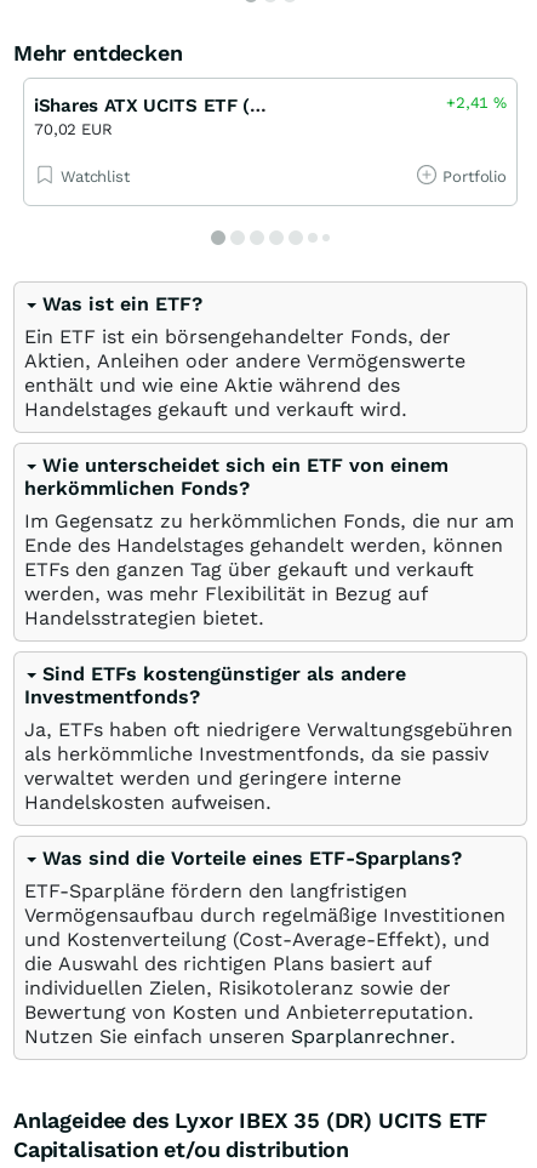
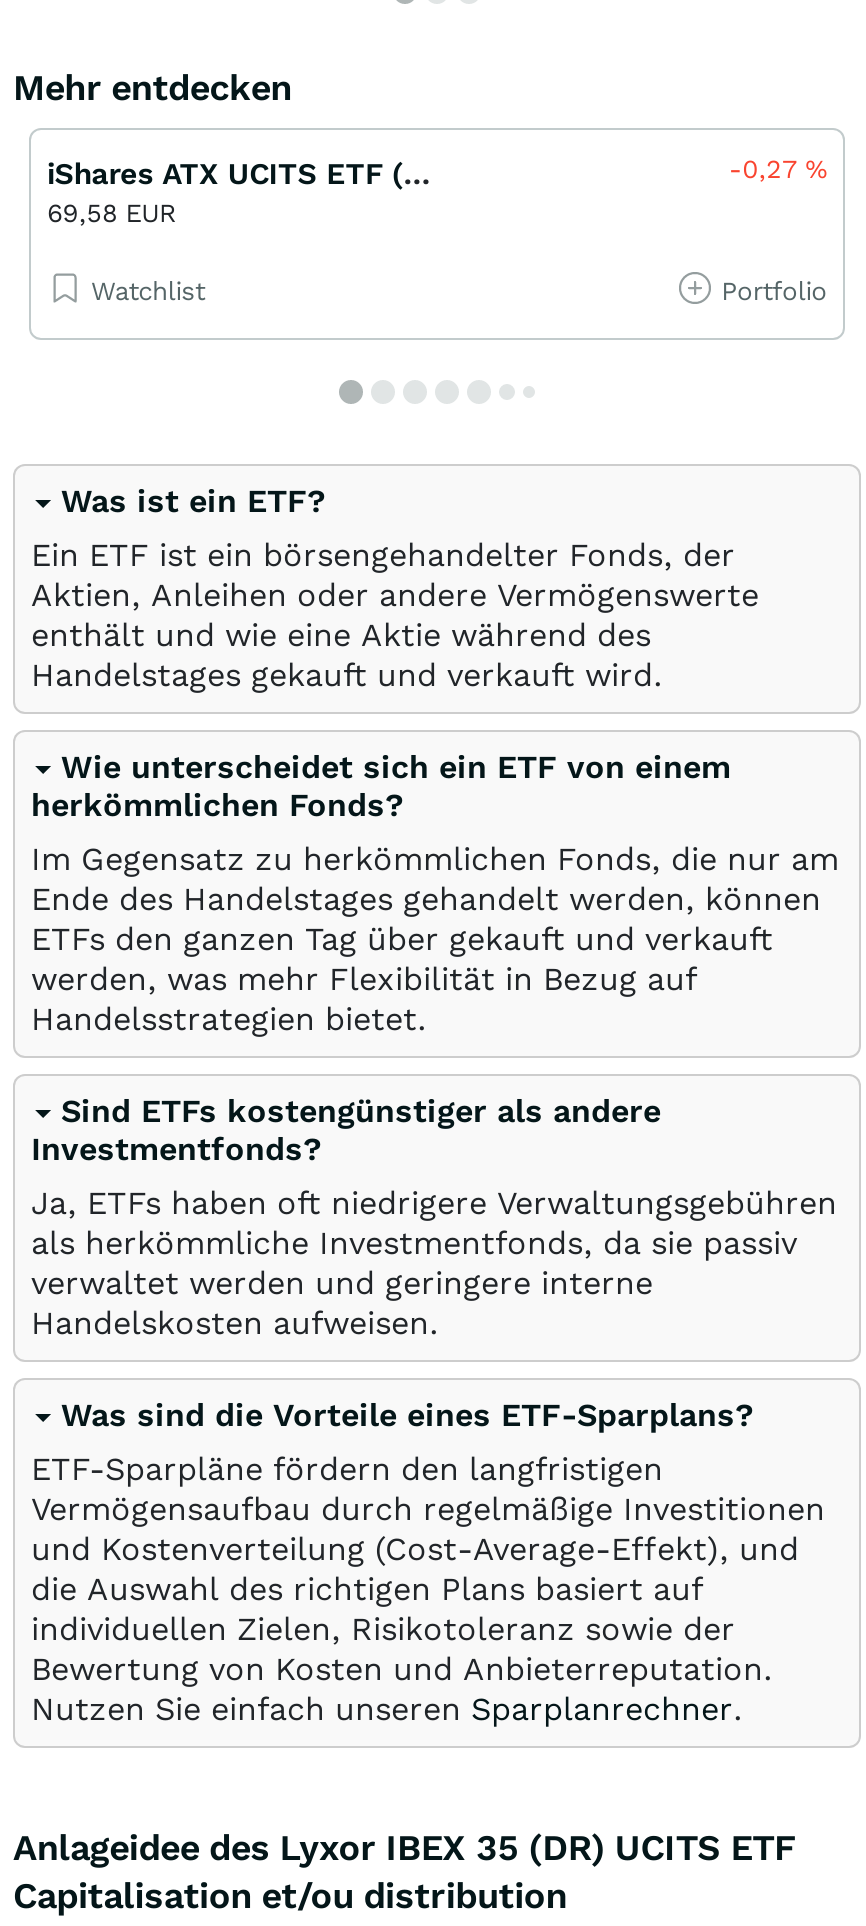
[446,93,507,112] +2,41% -> [729,154,827,184] -0,27%
[34,120,112,138] 70,02 EUR -> [47,198,177,228] 69,58 EUR

